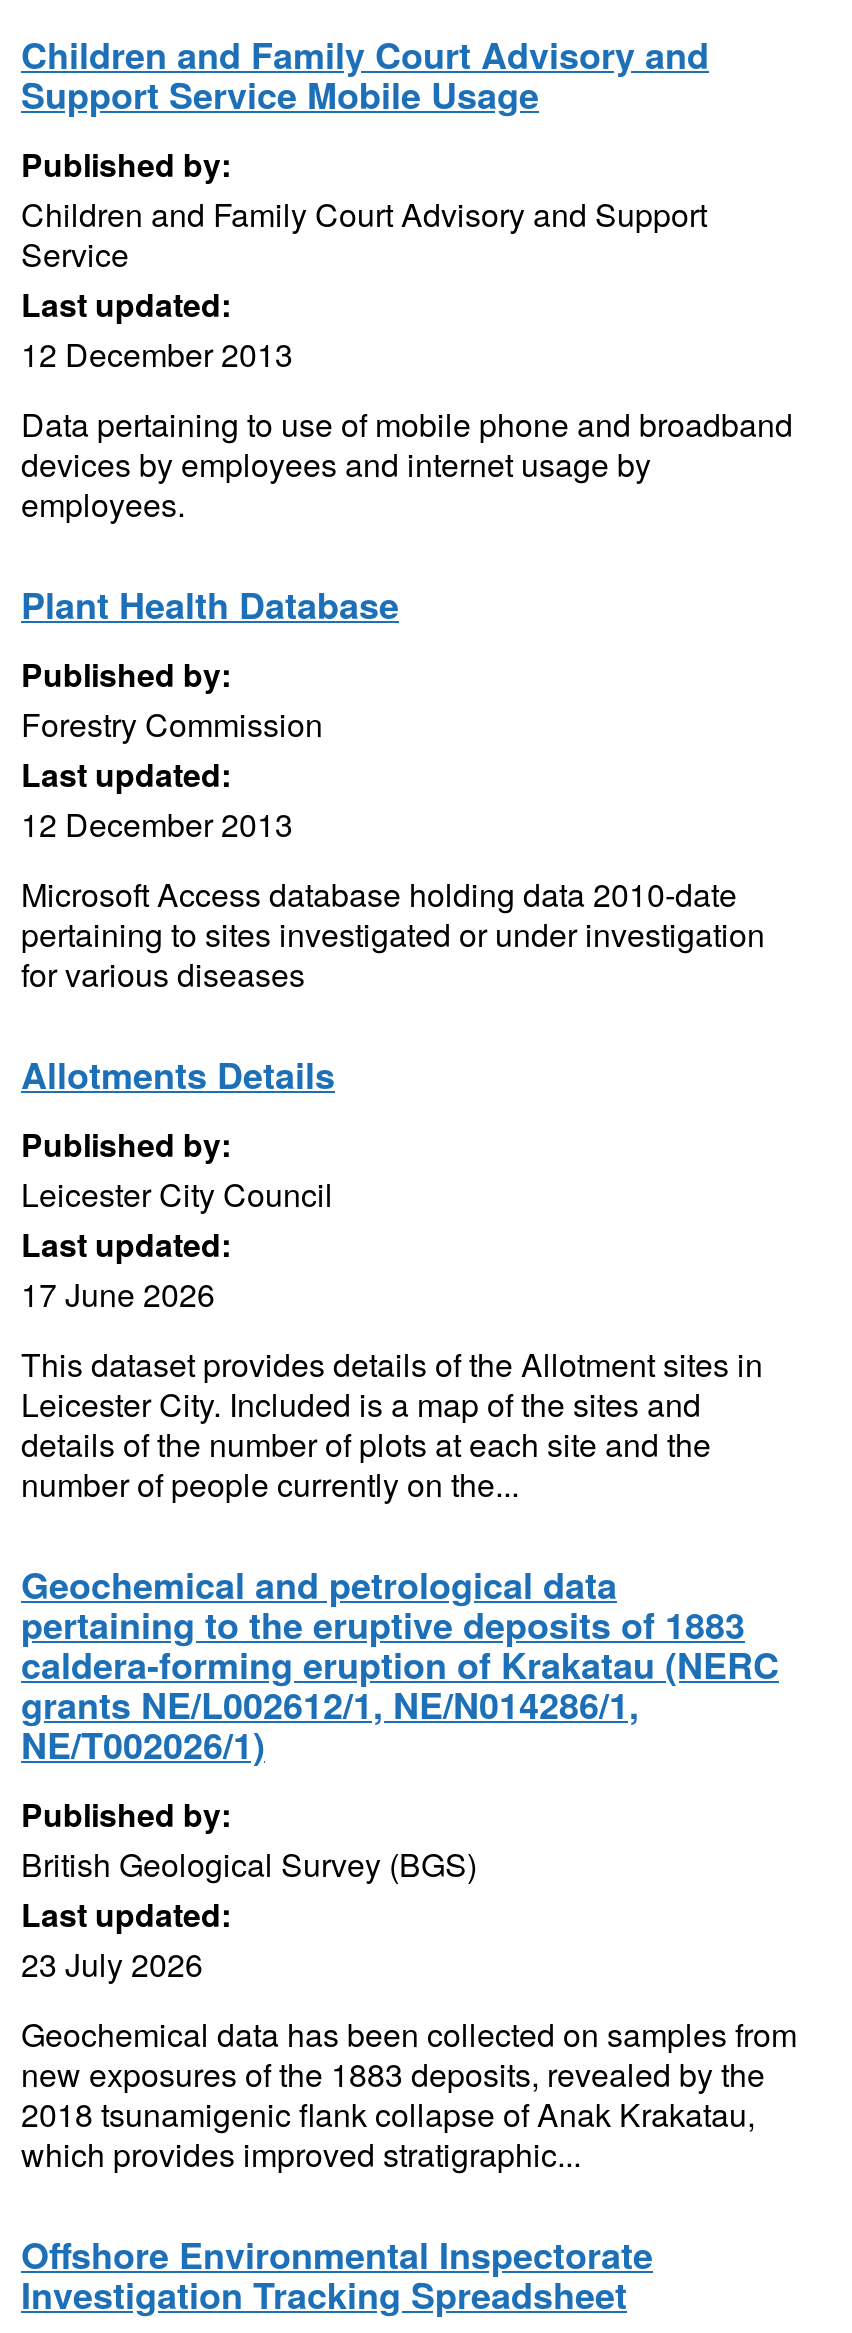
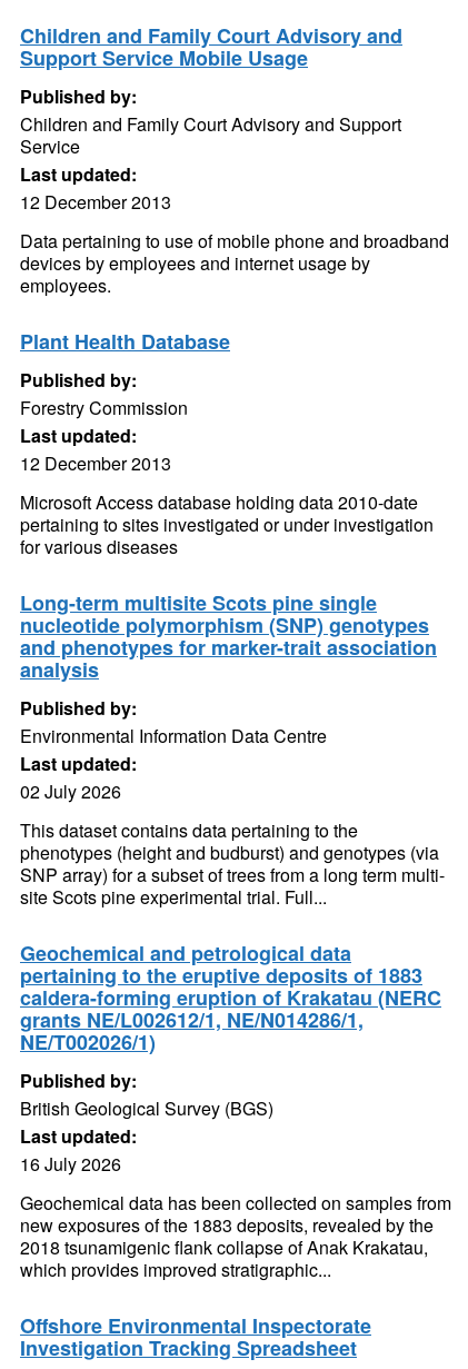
[21,1049,335,1101] Allotments Details -> [20,588,437,684] Long-term multisite Scots pine single | nucleotide polymorphism (SNP) genotypes | and phenotypes for marker-trait association | analysis
[21,1171,333,1217] Leicester City Council -> [20,723,327,748] Environmental Information Data Centre
[21,1271,215,1317] 17 June 2026 -> [20,778,121,804] 02 July 2026
[21,1341,763,1507] This dataset provides details of the Allotment sites in | Leicester City. Included is a map of the sites and | details of the number of plots at each site and the | number of people currently on the... -> [20,817,445,910] This dataset contains data pertaining to the | phenotypes (height and budburst) and genotypes (via | SNP array) for a subset of trees from a long term multi- | site Scots pine experimental trial. Full...
[21,1941,203,1987] 23 July 2026 -> [20,1151,121,1177] 16 July 2026

